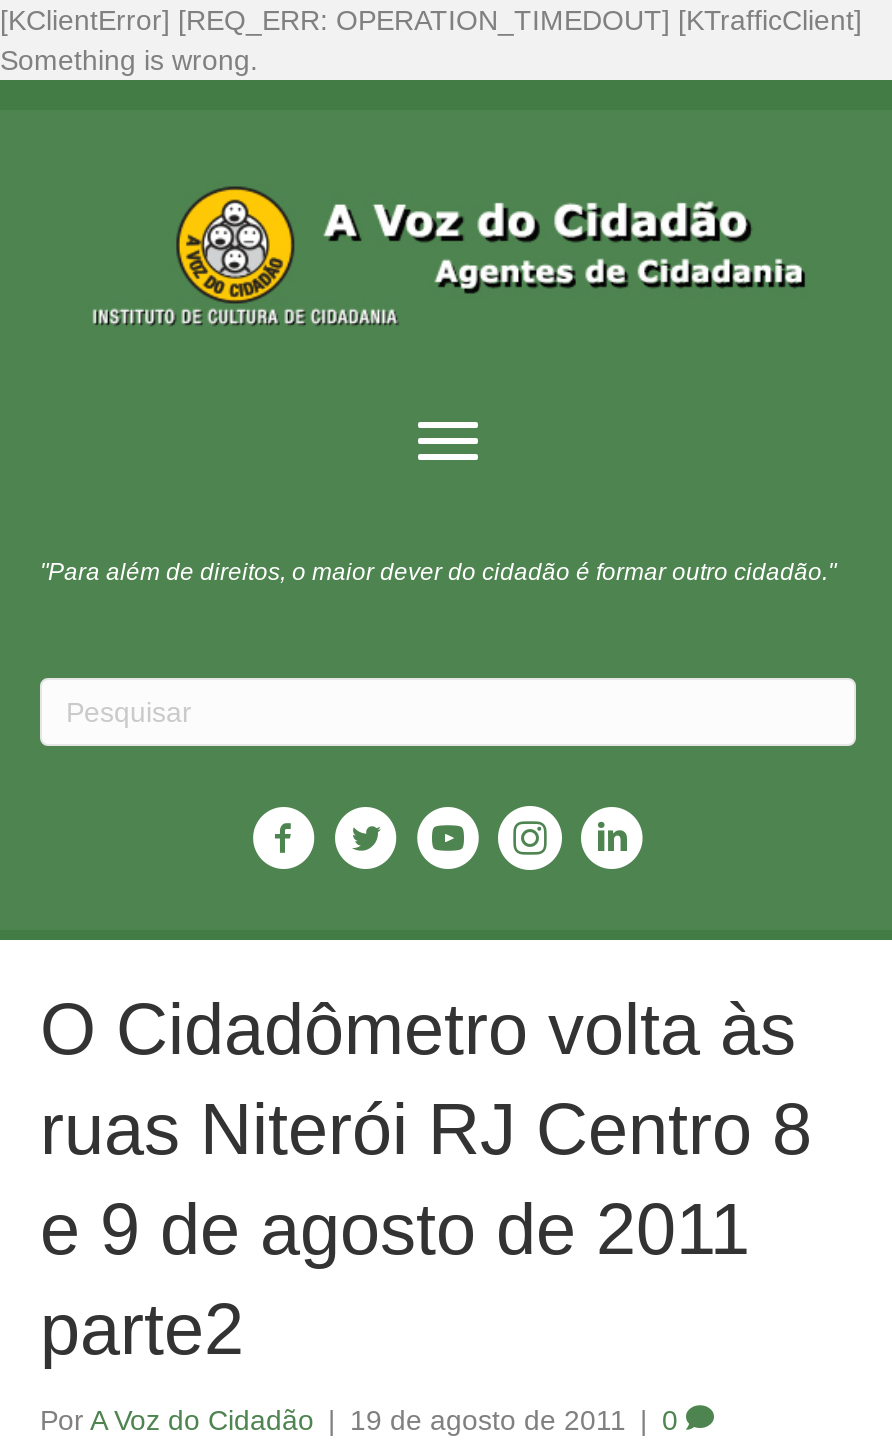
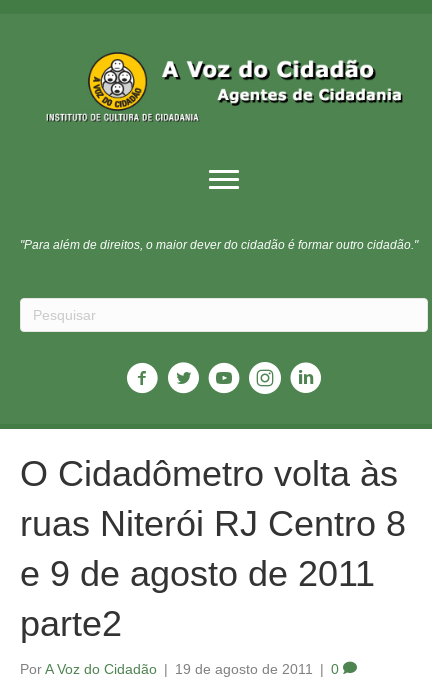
[0,4,862,76] [KClientError] [REQ_ERR: OPERATION_TIMEDOUT] [KTrafficClient] | Something is wrong. -> none

